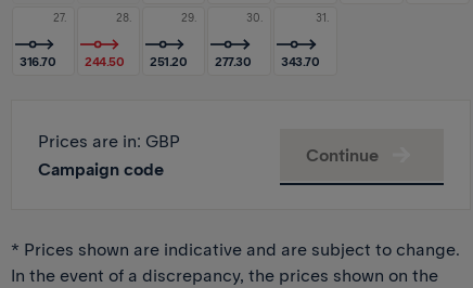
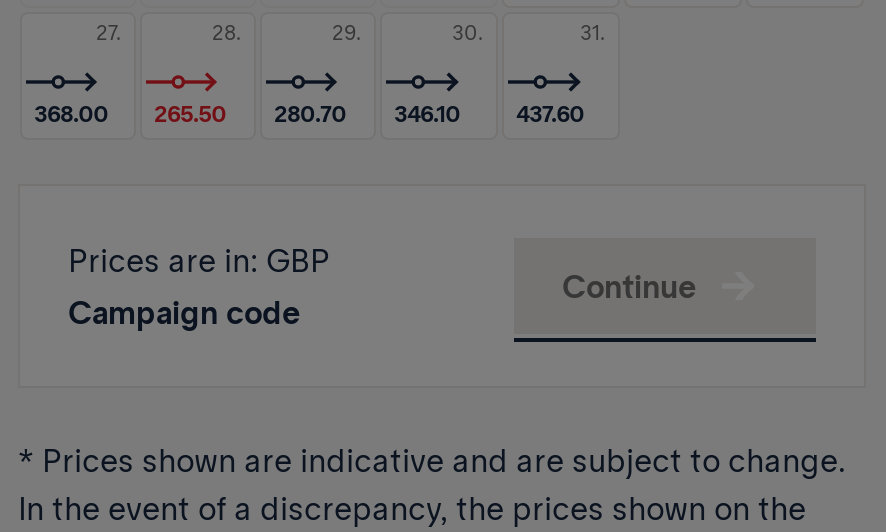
[20,53,55,69] 316.70 -> [34,98,108,128] 368.00
[85,53,124,69] 244.50 -> [154,98,226,128] 265.50
[150,53,187,69] 251.20 -> [274,98,346,128] 280.70
[215,53,251,69] 277.30 -> [394,98,460,128] 346.10
[281,53,319,69] 343.70 -> [516,98,584,128] 437.60

